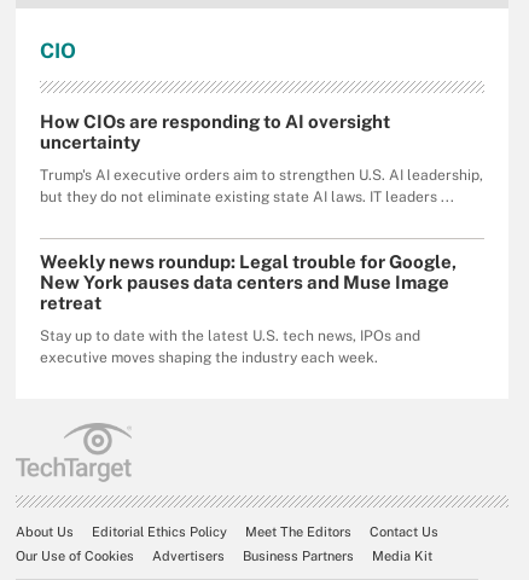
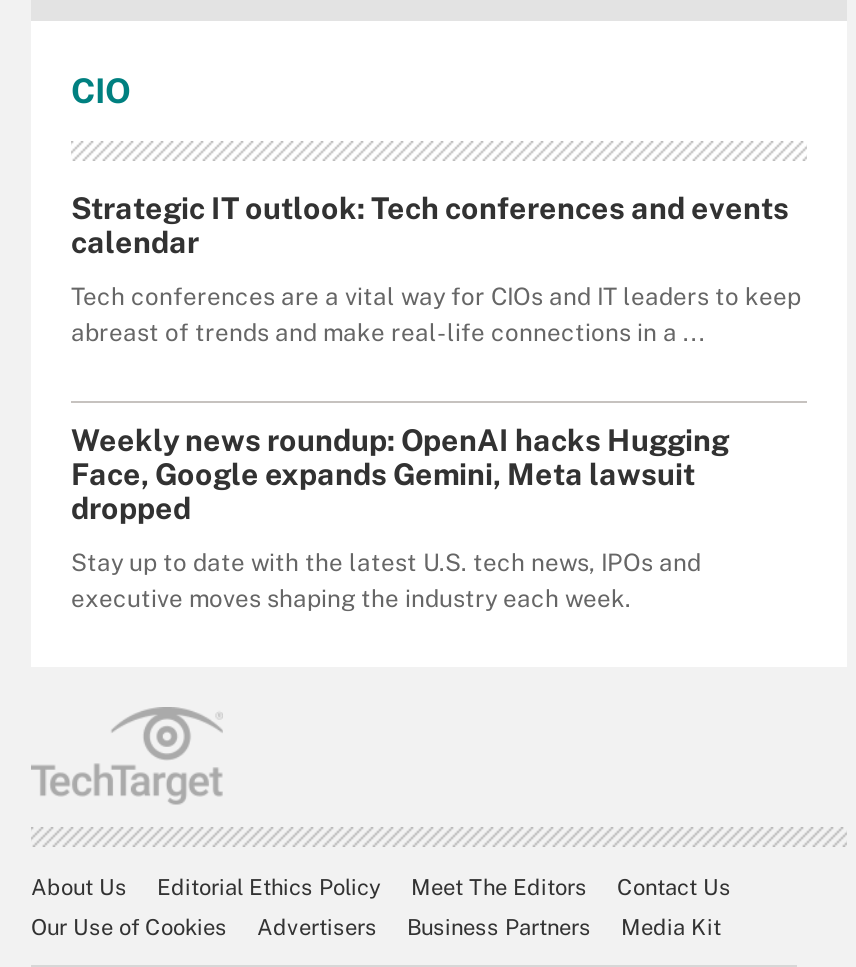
[40,111,390,152] How CIOs are responding to AI oversight | uncertainty -> [71,190,789,258] Strategic IT outlook: Tech conferences and events | calendar
[40,166,483,205] Trump's AI executive orders aim to strengthen U.S. AI leadership, | but they do not eliminate existing state AI laws. IT leaders ... -> [71,282,801,346] Tech conferences are a vital way for CIOs and IT leaders to keep | abreast of trends and make real-life connections in a ...
[40,251,457,312] Weekly news roundup: Legal trouble for Google, | New York pauses data centers and Muse Image | retreat -> [71,422,729,524] Weekly news roundup: OpenAI hacks Hugging | Face, Google expands Gemini, Meta lawsuit | dropped

